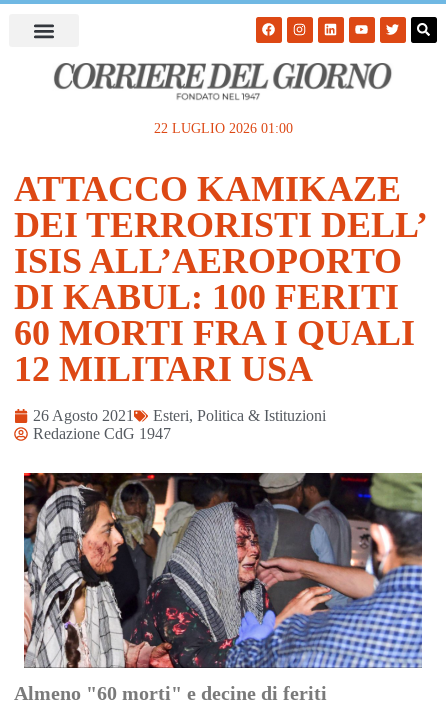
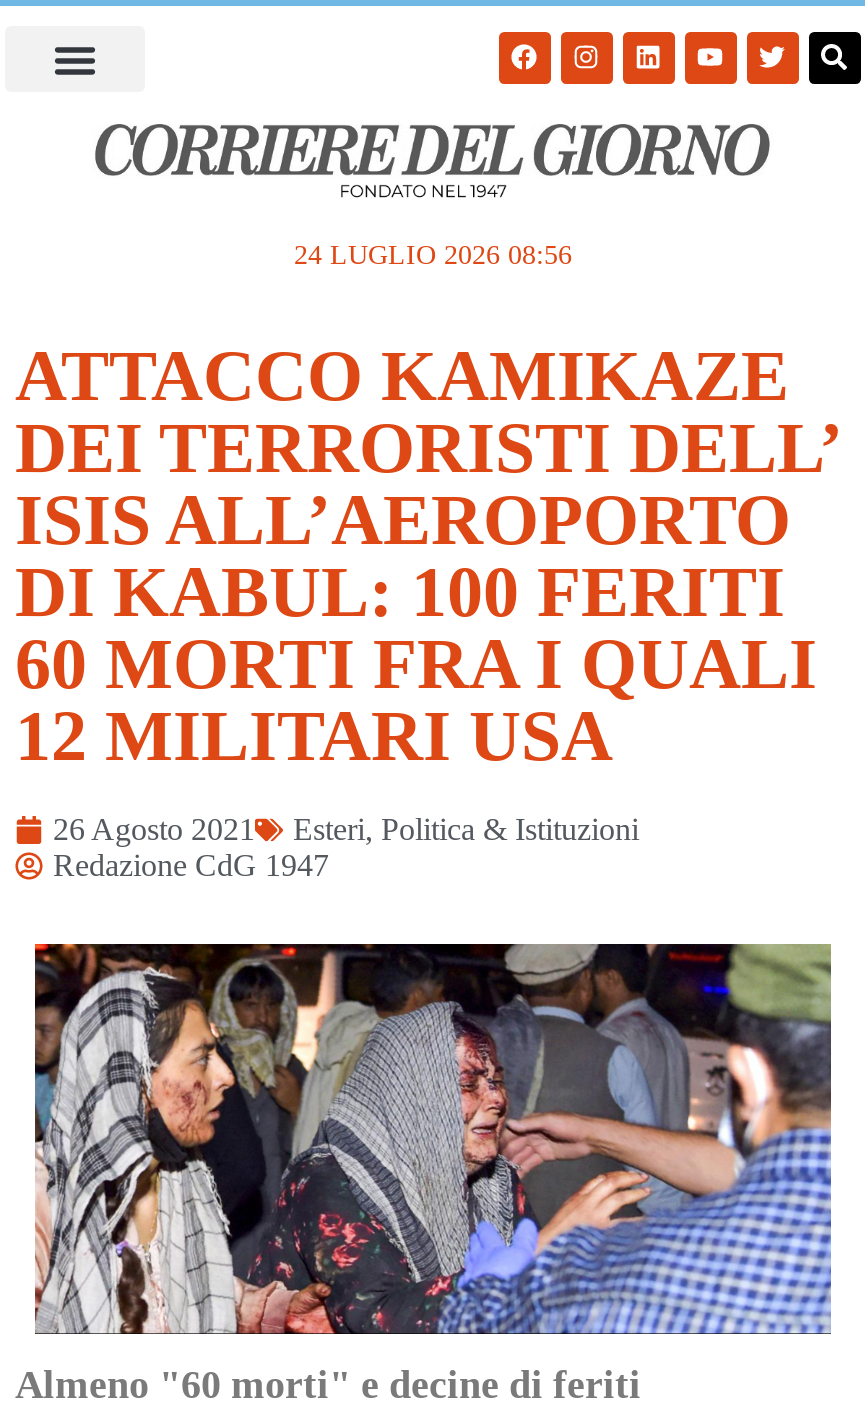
[153,121,292,136] 22 LUGLIO 2026 01:00 -> [294,240,572,270] 24 LUGLIO 2026 08:56

